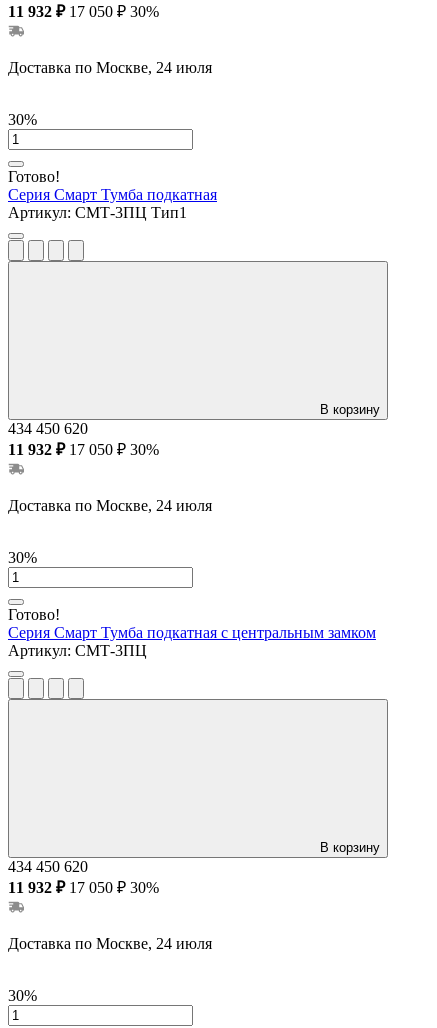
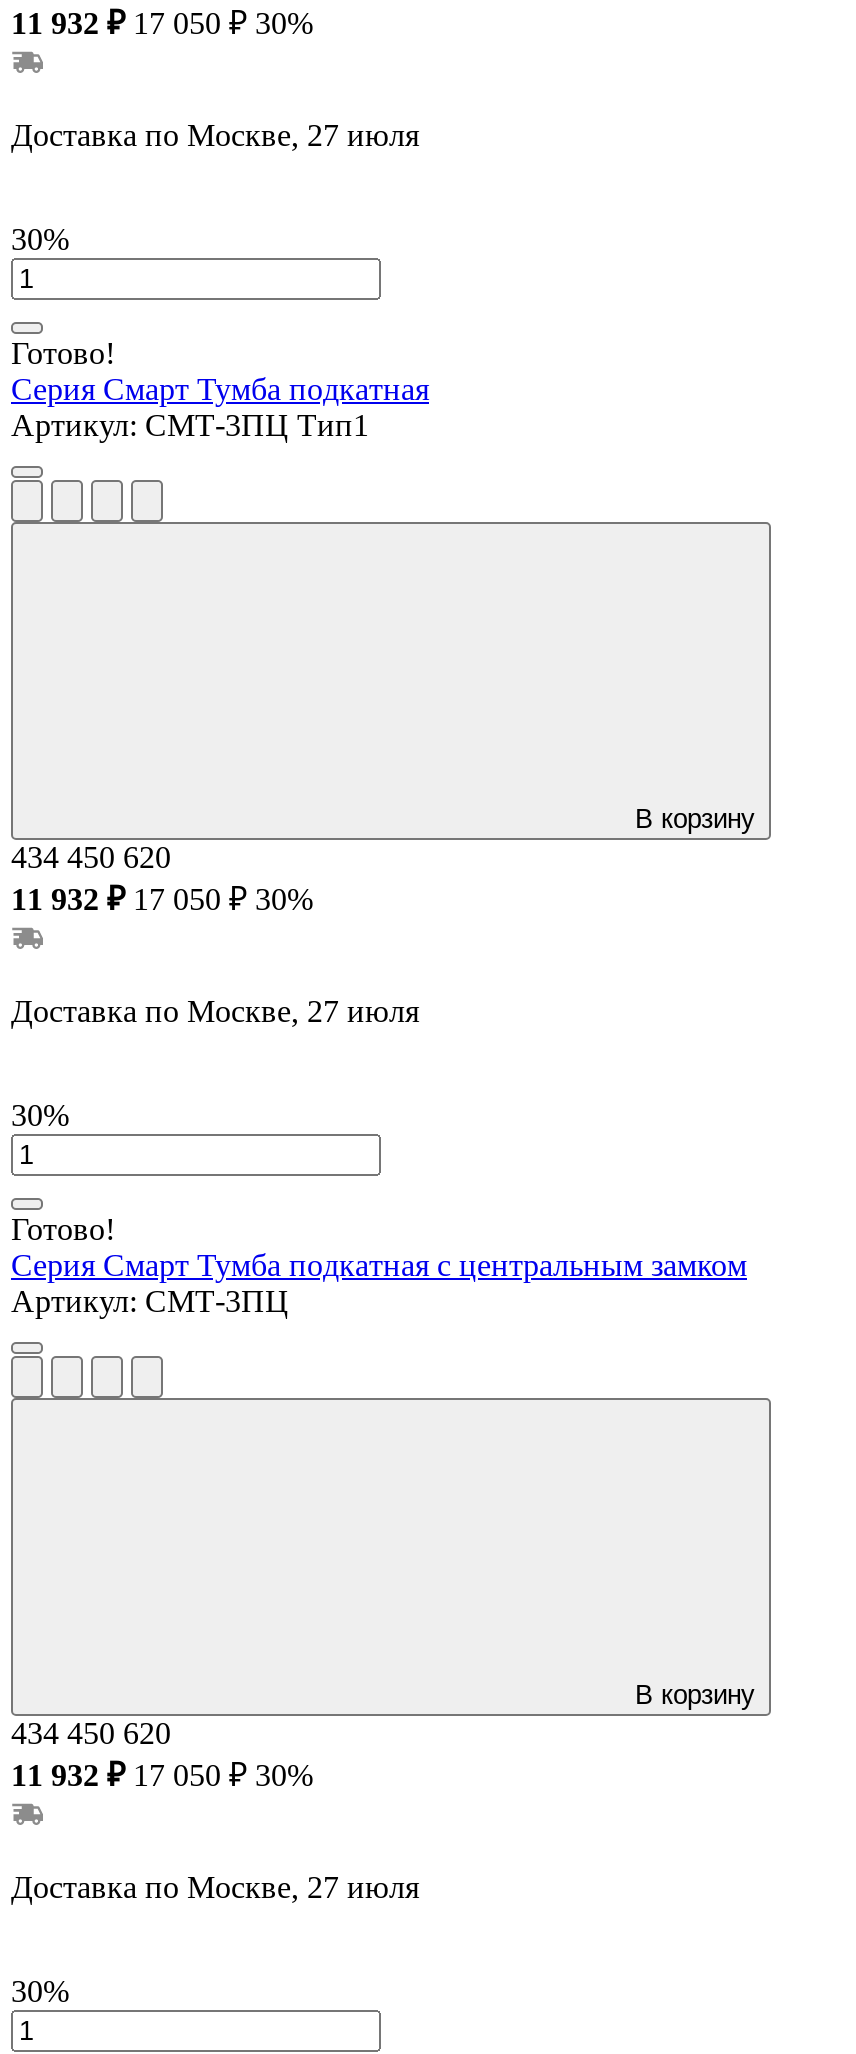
[8,59,212,76] Доставка по Москве, 24 июля -> [11,118,419,152] Доставка по Москве, 27 июля
[8,497,212,514] Доставка по Москве, 24 июля -> [11,994,419,1028] Доставка по Москве, 27 июля
[8,935,212,952] Доставка по Москве, 24 июля -> [11,1870,419,1904] Доставка по Москве, 27 июля

